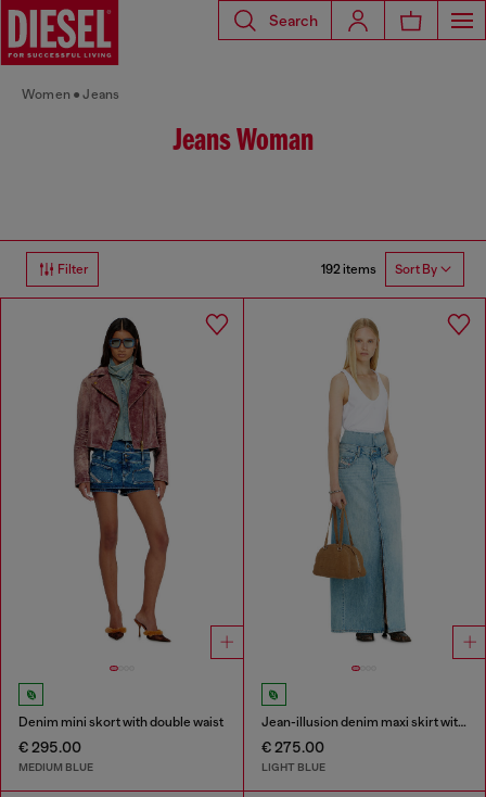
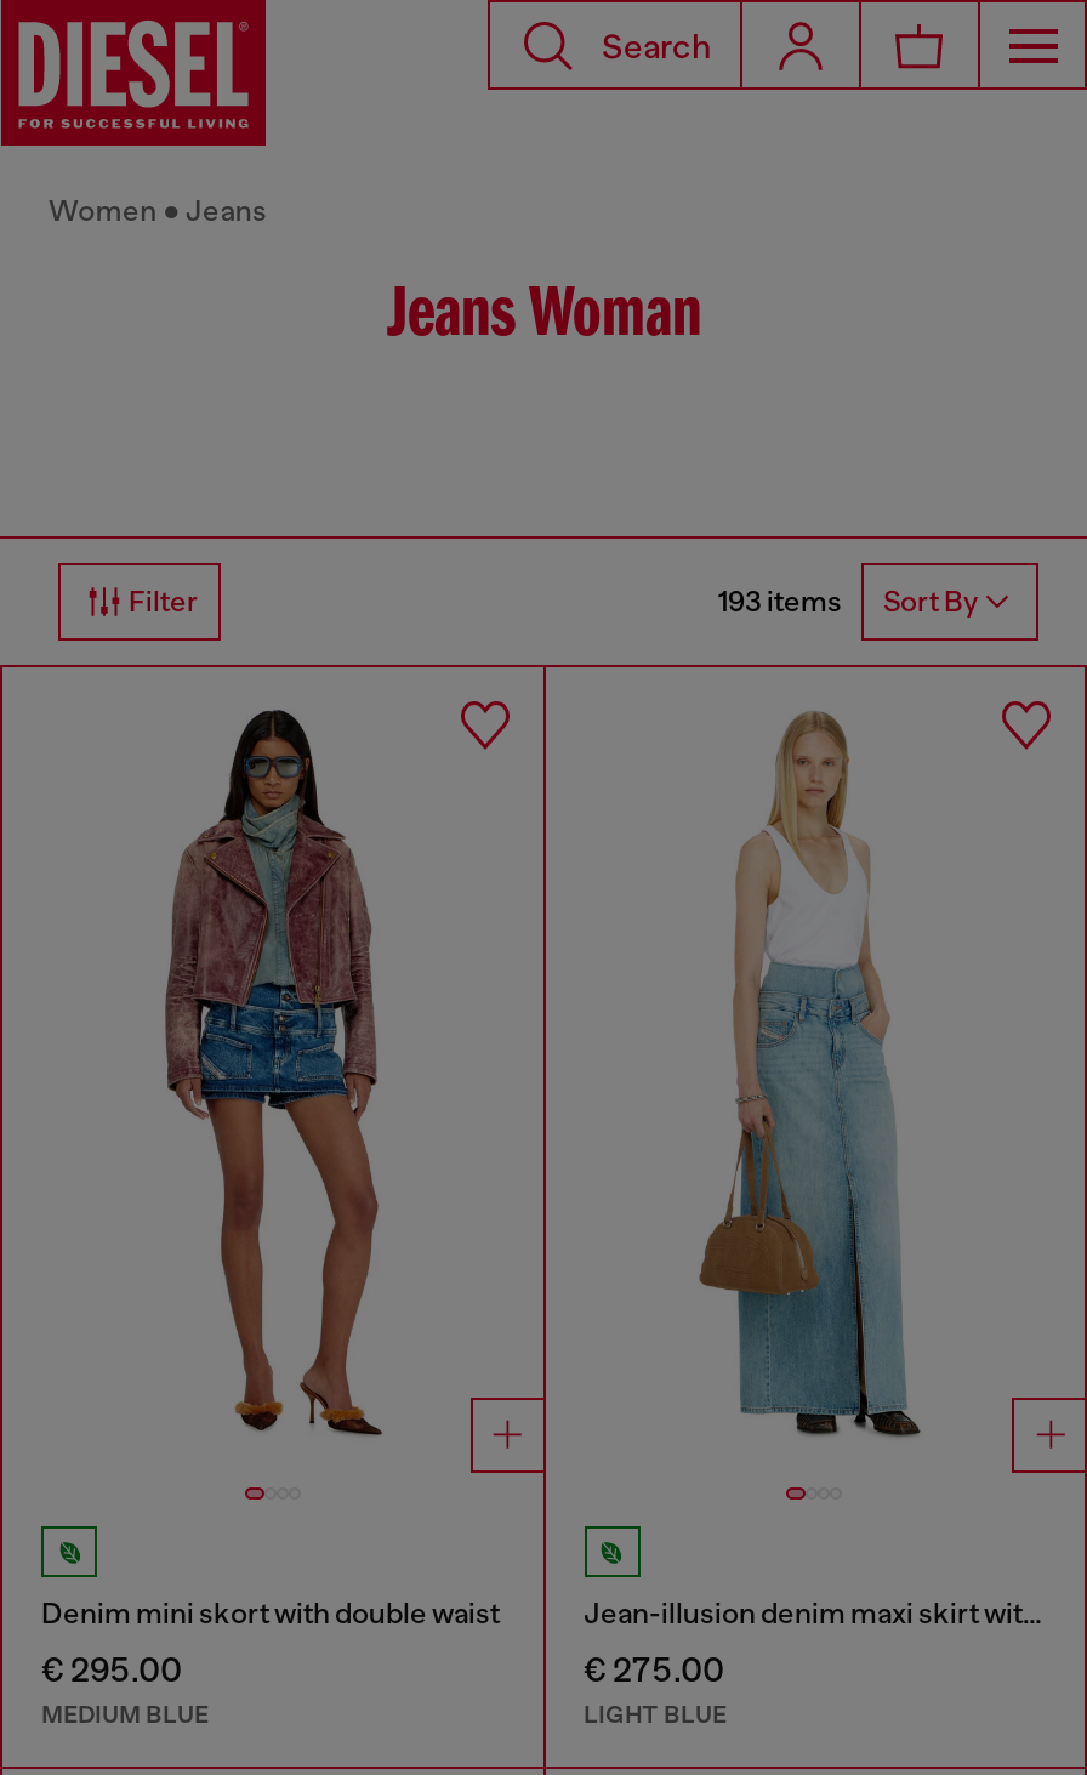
[321,262,437,277] 192 items Sort By -> [718,585,978,620] 193 items Sort By

